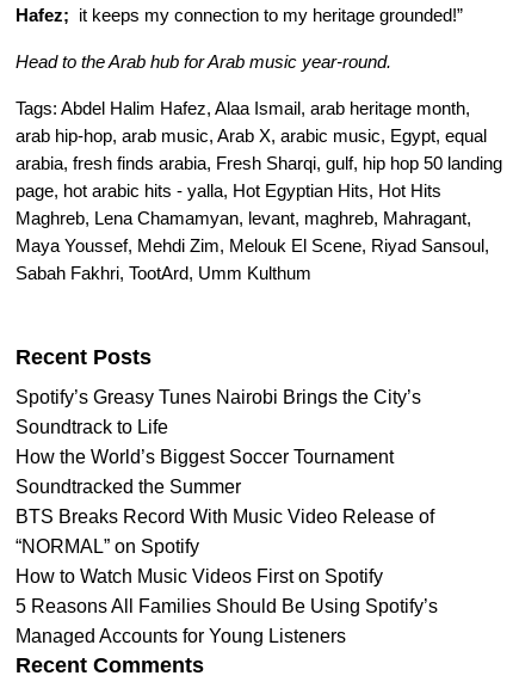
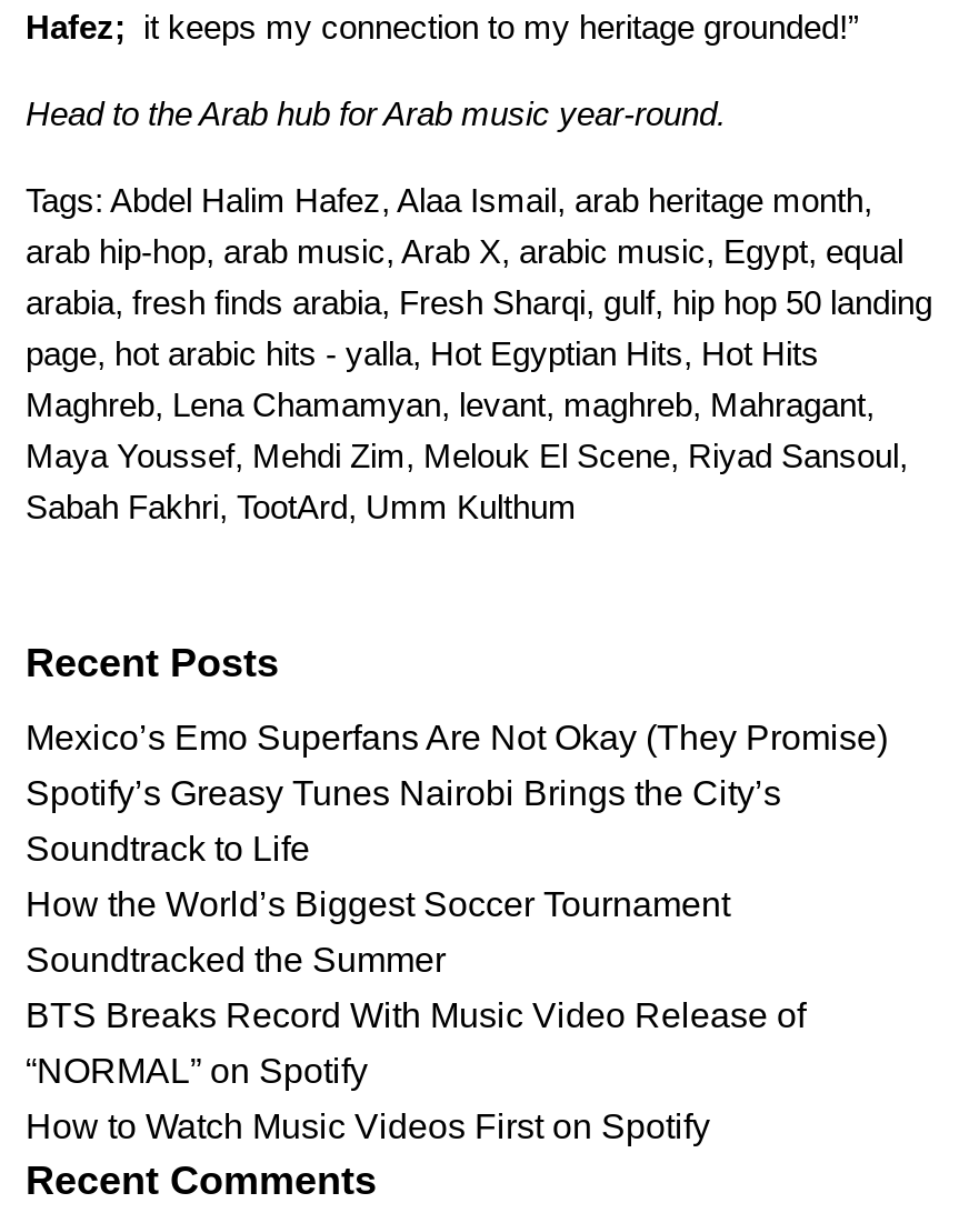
none -> [26,719,888,757] Mexico’s Emo Superfans Are Not Okay (They Promise)
moved [16,387,434,586] -> [26,775,806,1146]: Spotify’s Greasy Tunes Nairobi Brings the City’s | Soundtrack to Life | How the World’s Biggest Soccer Tournament | Soundtracked the Summer | BTS Breaks Record With Music Video Release of | “NORMAL” on Spotify | How to Watch Music Videos First on Spotify
[16,596,438,646] 5 Reasons All Families Should Be Using Spotify’s | Managed Accounts for Young Listeners -> none

